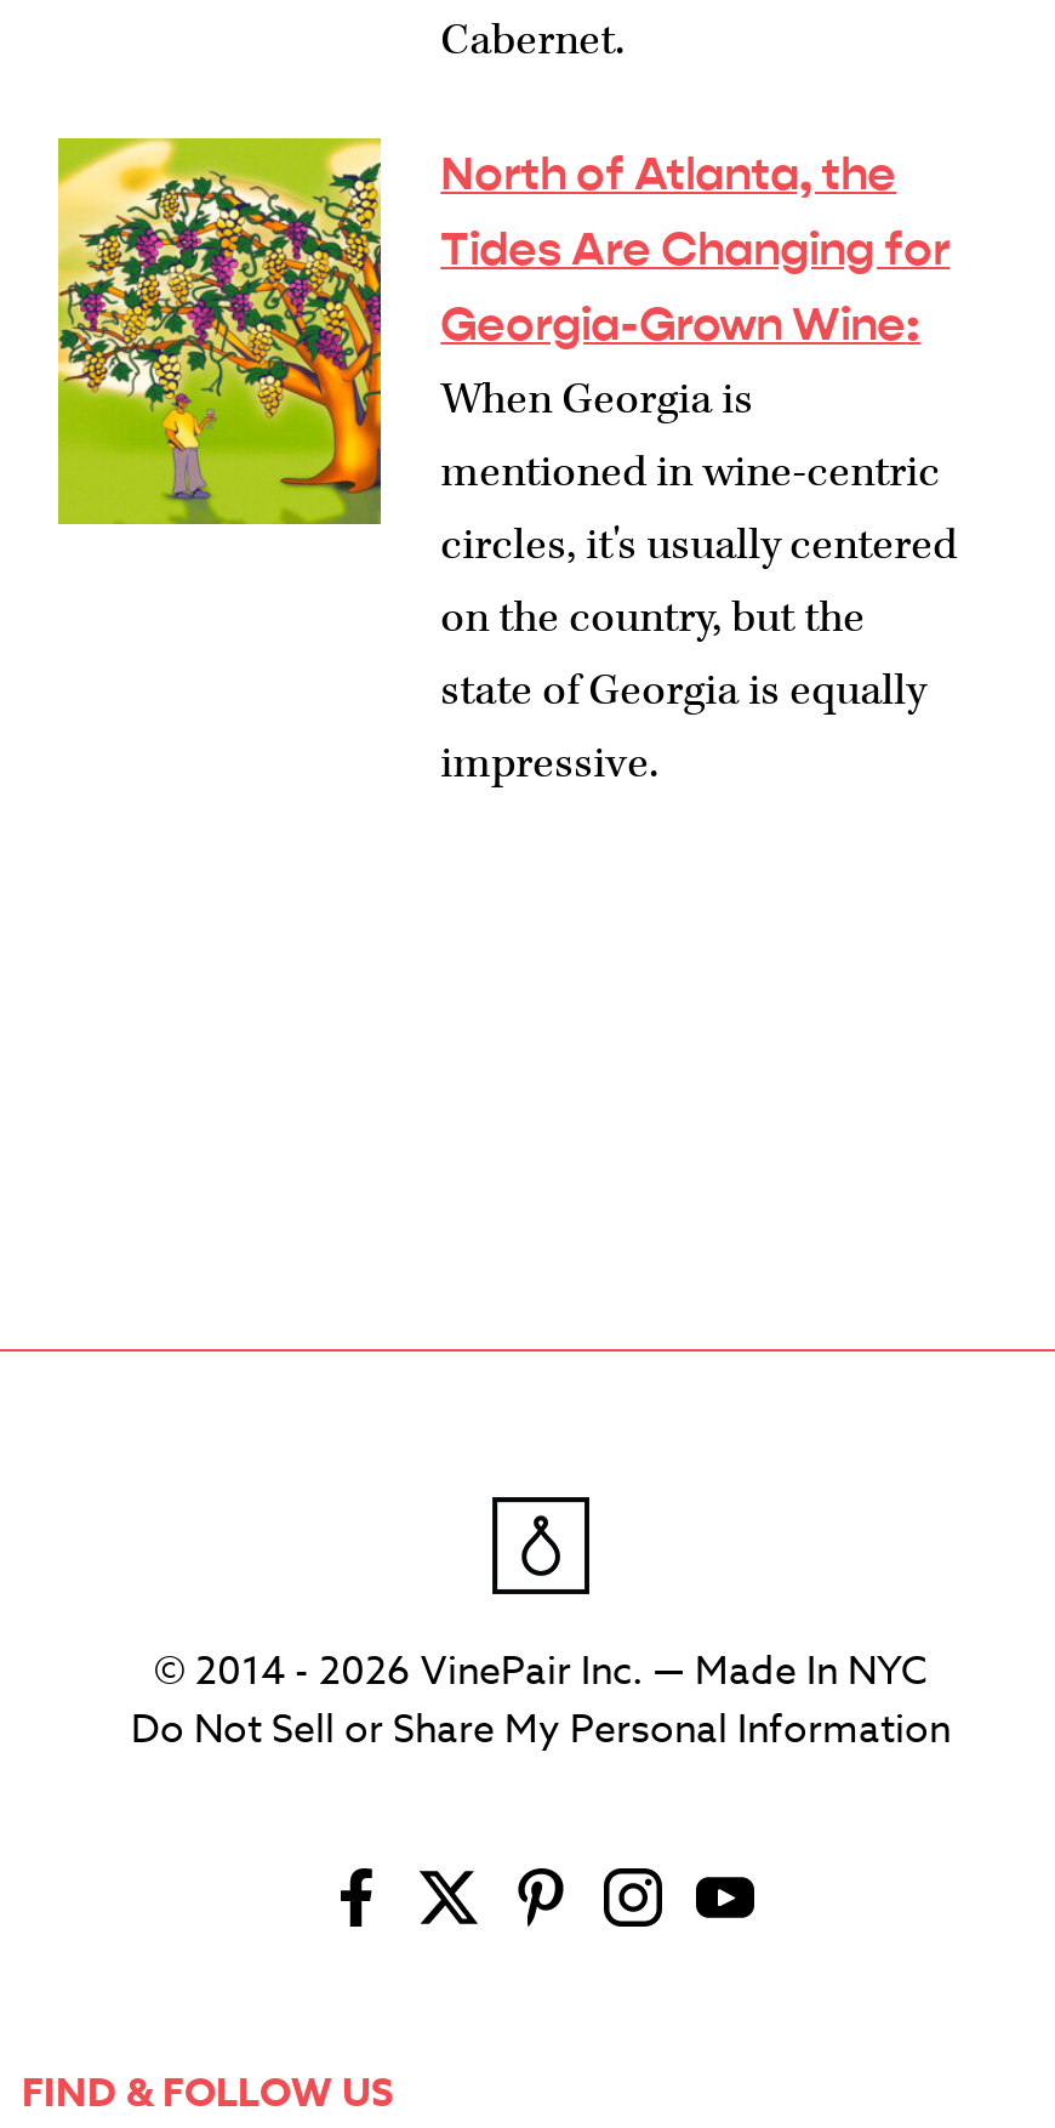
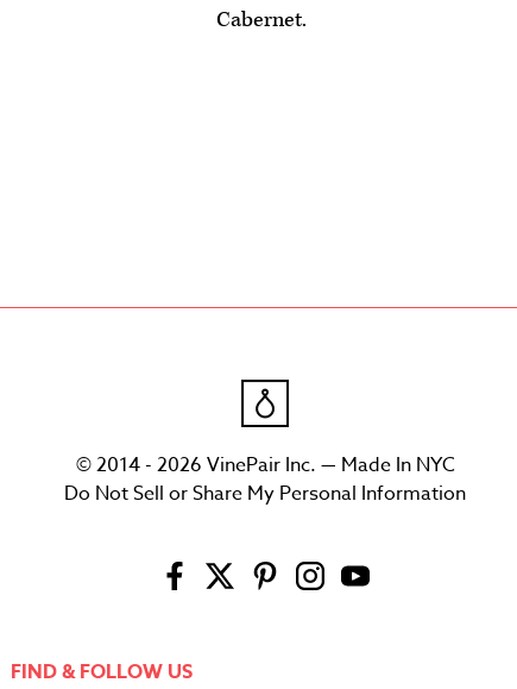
[56,136,957,791] [image] | North of Atlanta, the | Tides Are Changing for | Georgia-Grown Wine: | When Georgia is | mentioned in wine-centric | circles, it's usually centered | on the country, but the | state of Georgia is equally | impressive. -> none

